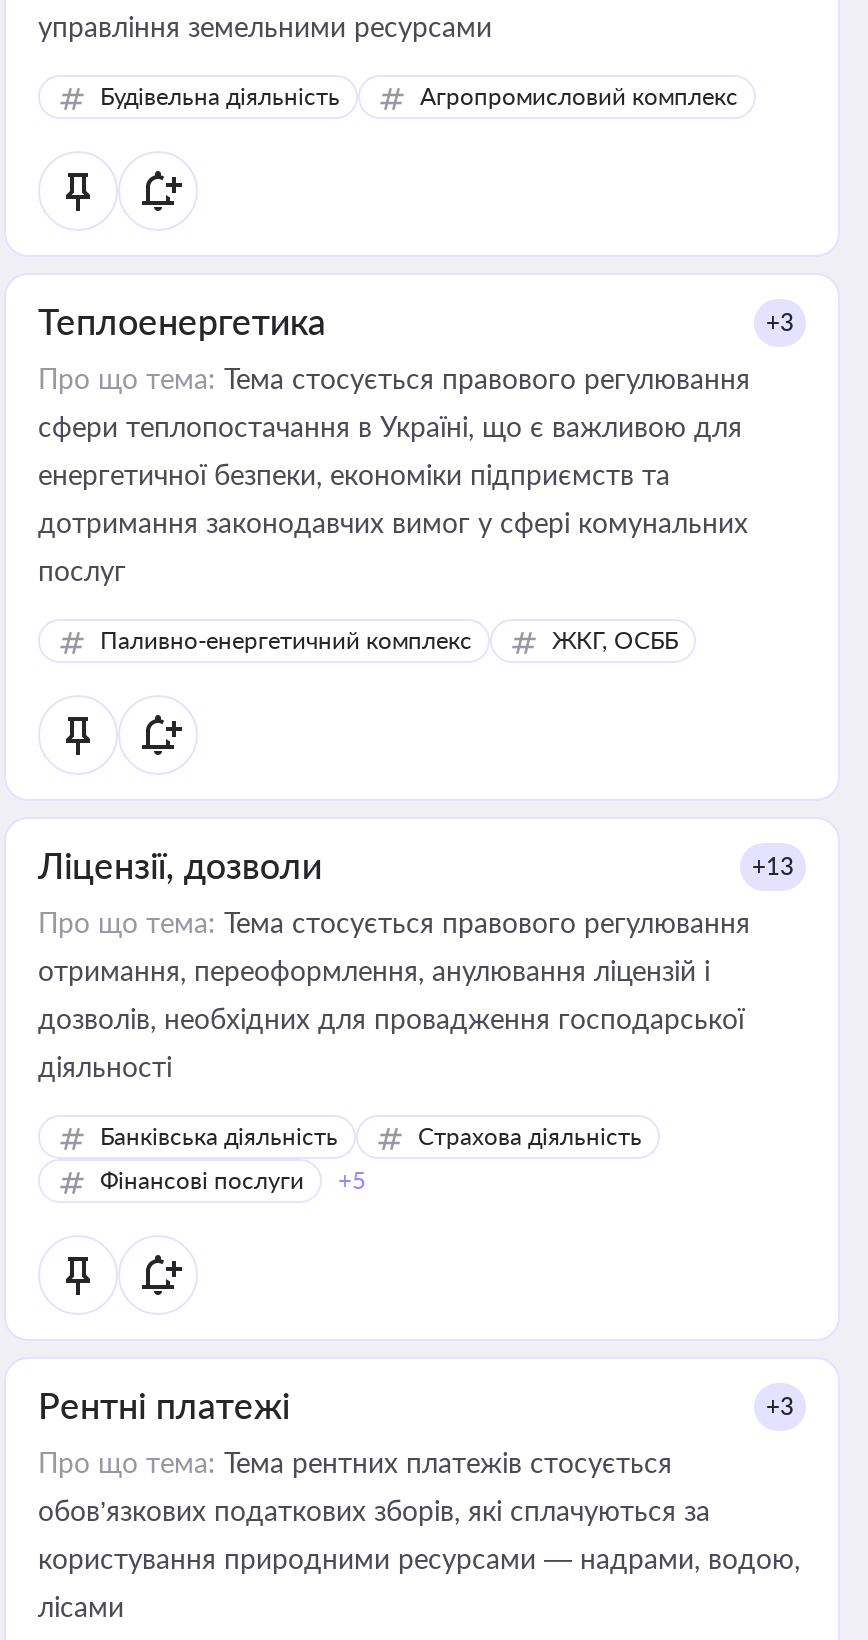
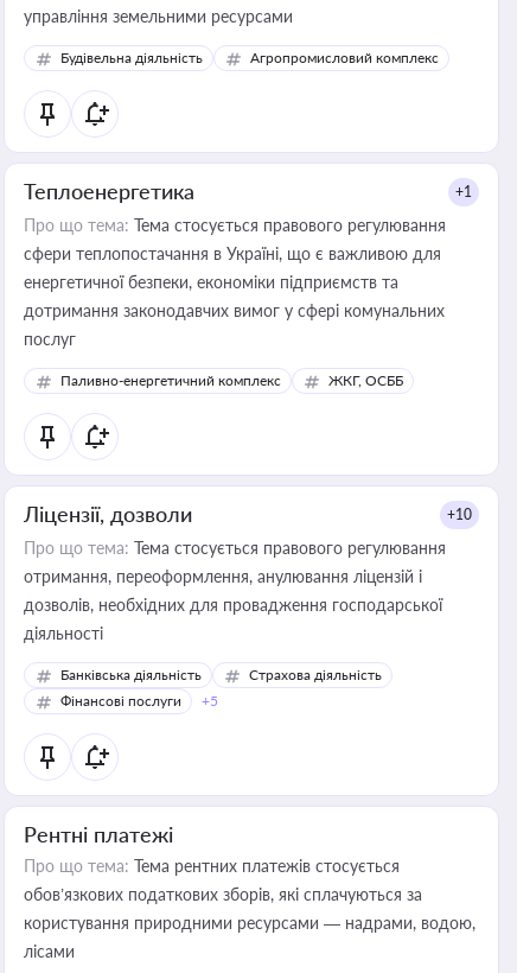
[766,307,794,337] +3 -> [455,183,472,201] +1
[752,851,794,881] +13 -> [447,505,472,523] +10
[766,1391,794,1421] +3 -> none

